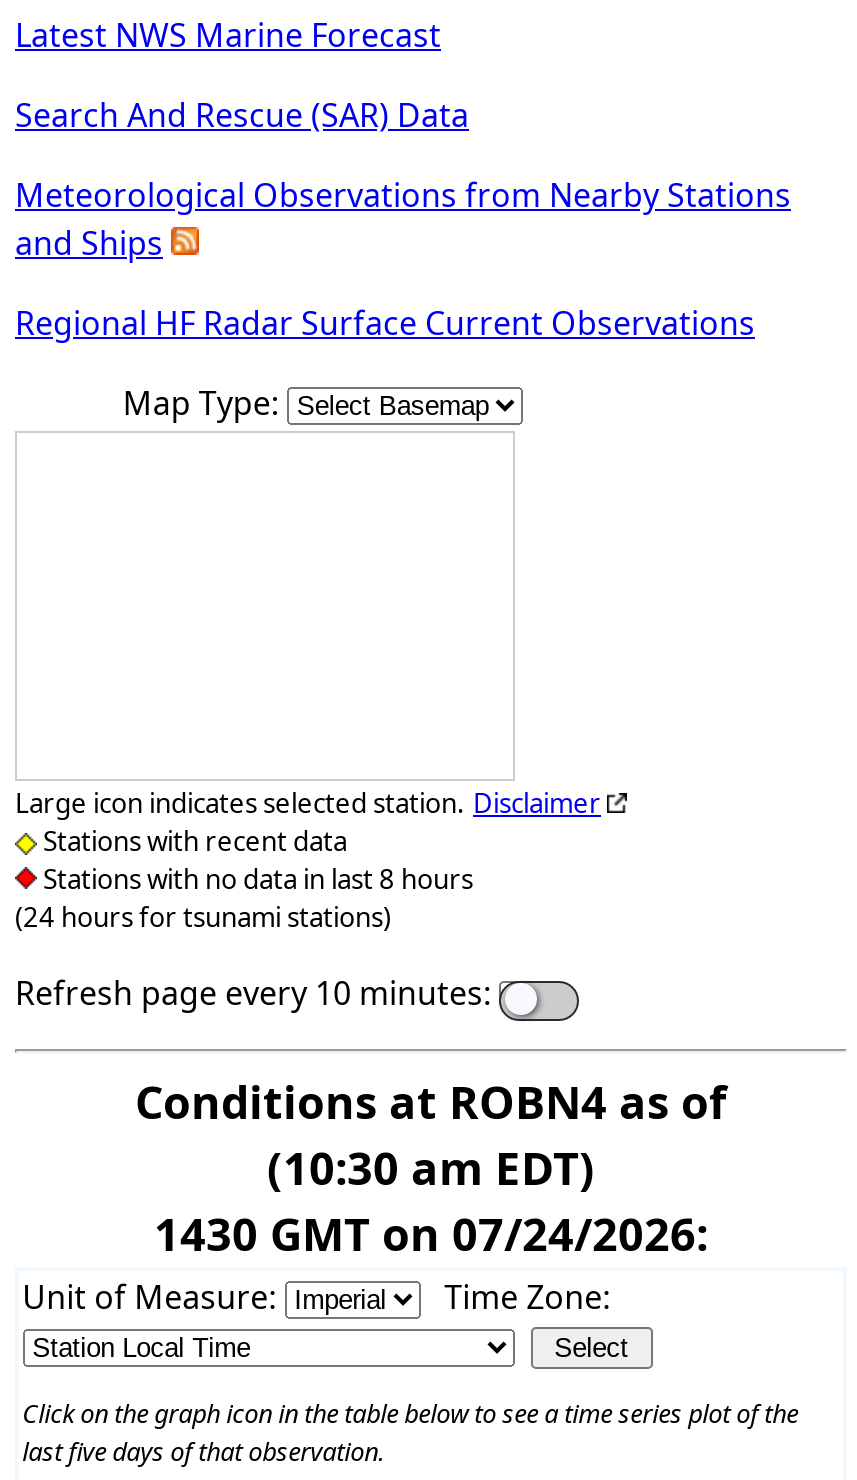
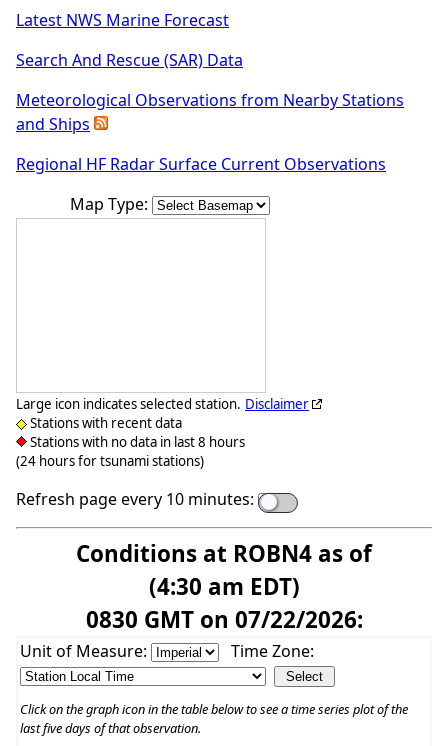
[267,1137,595,1199] (10:30 am EDT) -> [148,571,299,602] (4:30 am EDT)
[154,1203,708,1265] 1430 GMT on 07/24/2026: -> [85,604,362,635] 0830 GMT on 07/22/2026:

